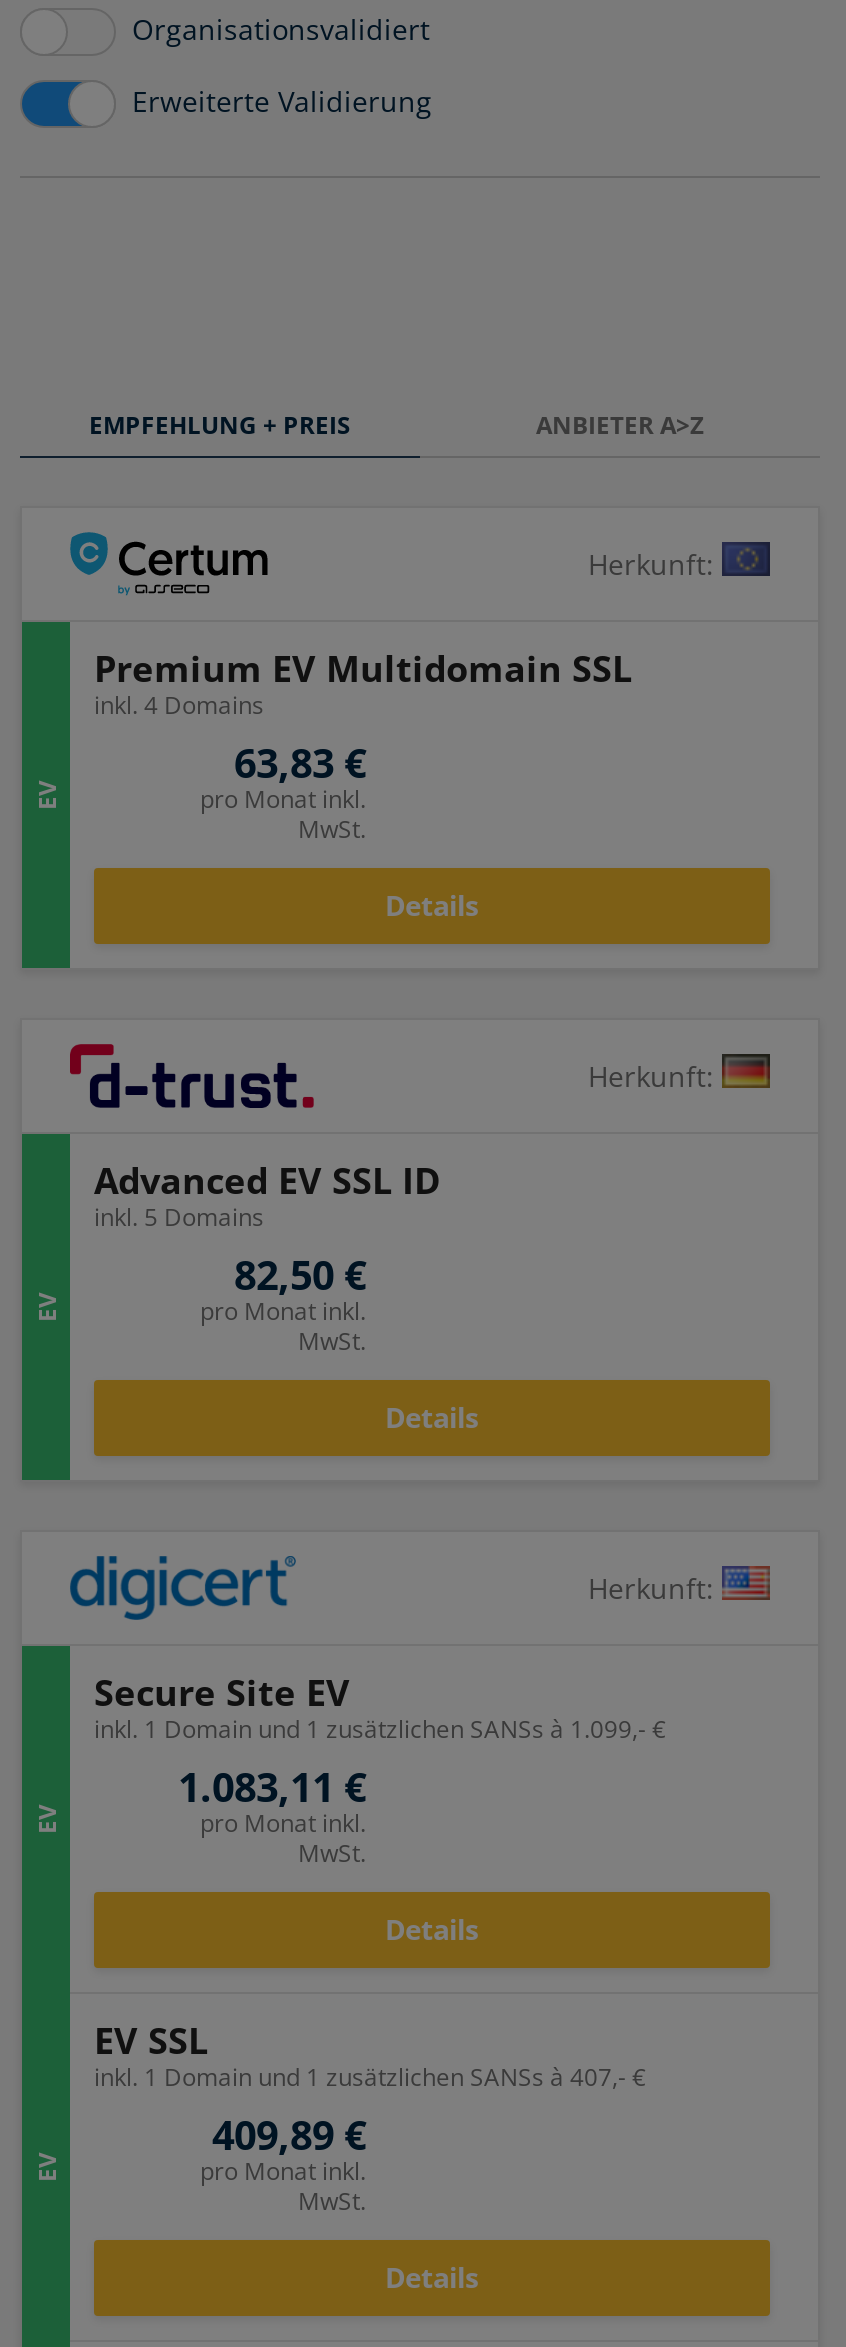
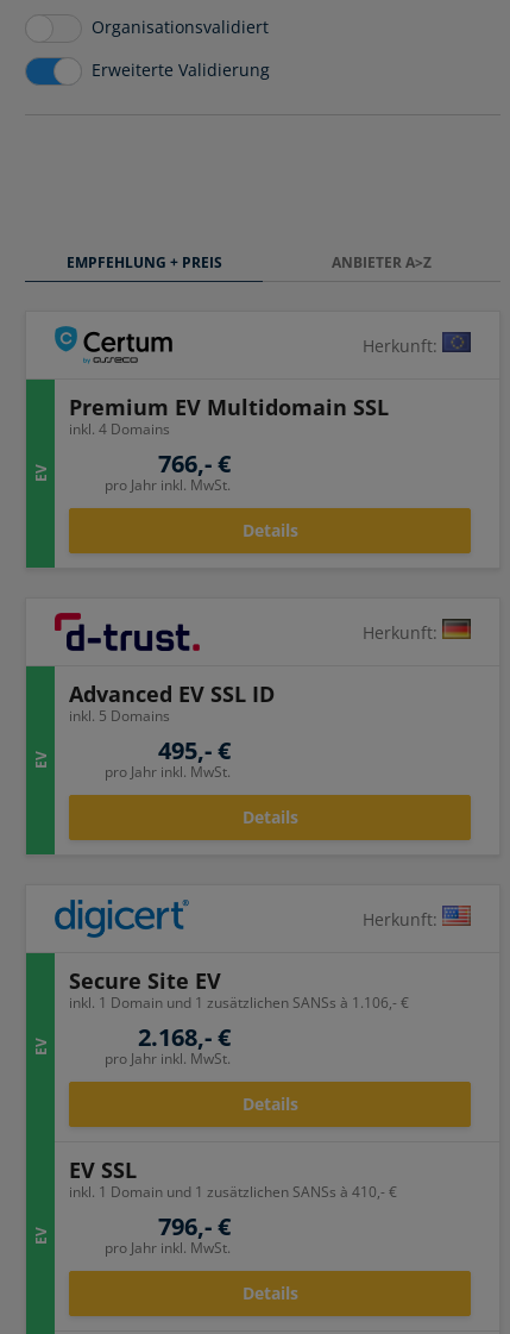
[200,736,366,846] 63,83 € | pro Monat inkl. | MwSt. -> [105,447,231,495] 766,- € | pro Jahr inkl. MwSt.
[200,1248,366,1358] 82,50 € | pro Monat inkl. | MwSt. -> [105,734,231,782] 495,- € | pro Jahr inkl. MwSt.
[94,1712,666,1870] inkl. 1 Domain und 1 zusätzlichen SANSs à 1.099,- € | 1.083,11 € | pro Monat inkl. | MwSt. -> [69,992,409,1069] inkl. 1 Domain und 1 zusätzlichen SANSs à 1.106,- € | 2.168,- € | pro Jahr inkl. MwSt.
[94,2060,646,2218] inkl. 1 Domain und 1 zusätzlichen SANSs à 407,- € | 409,89 € | pro Monat inkl. | MwSt. -> [69,1182,397,1258] inkl. 1 Domain und 1 zusätzlichen SANSs à 410,- € | 796,- € | pro Jahr inkl. MwSt.

